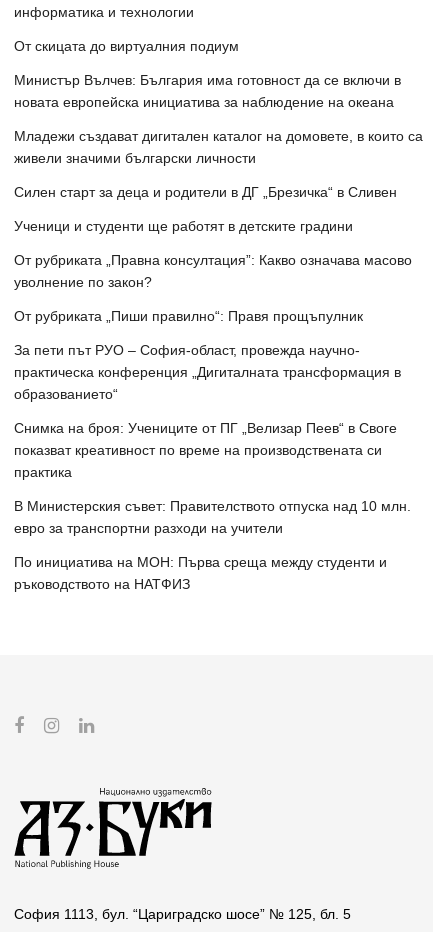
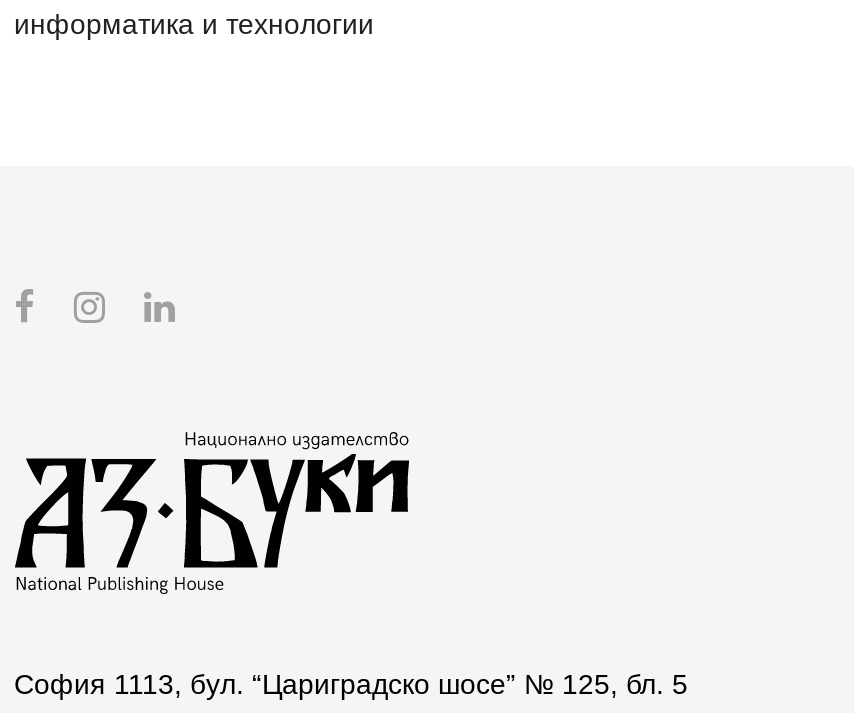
[14,38,423,592] От скицата до виртуалния подиум | Министър Вълчев: България има готовност да се включи в | новата европейска инициатива за наблюдение на океана | Младежи създават дигитален каталог на домовете, в които са | живели значими български личности | Силен старт за деца и родители в ДГ „Брезичка“ в Сливен | Ученици и студенти ще работят в детските градини | От рубриката „Правна консултация”: Какво означава масово | уволнение по закон? | От рубриката „Пиши правилно“: Правя прощъпулник | За пети път РУО – София-област, провежда научно- | практическа конференция „Дигиталната трансформация в | образованието“ | Снимка на броя: Учениците от ПГ „Велизар Пеев“ в Своге | показват креативност по време на производствената си | практика | В Министерския съвет: Правителството отпуска над 10 млн. | евро за транспортни разходи на учители | По инициатива на МОН: Първа среща между студенти и | ръководството на НАТФИЗ -> none

